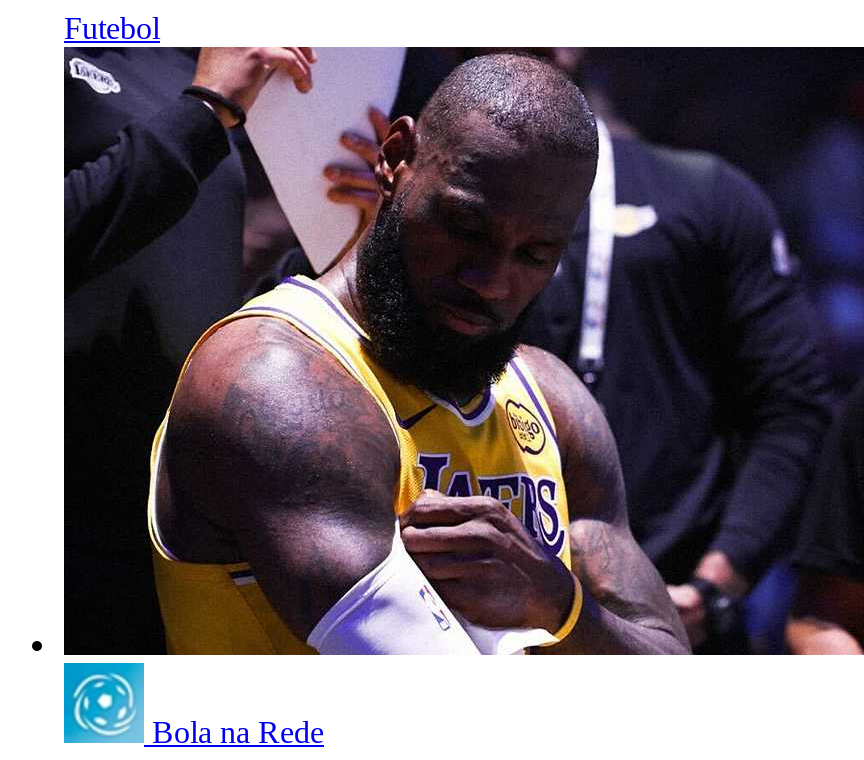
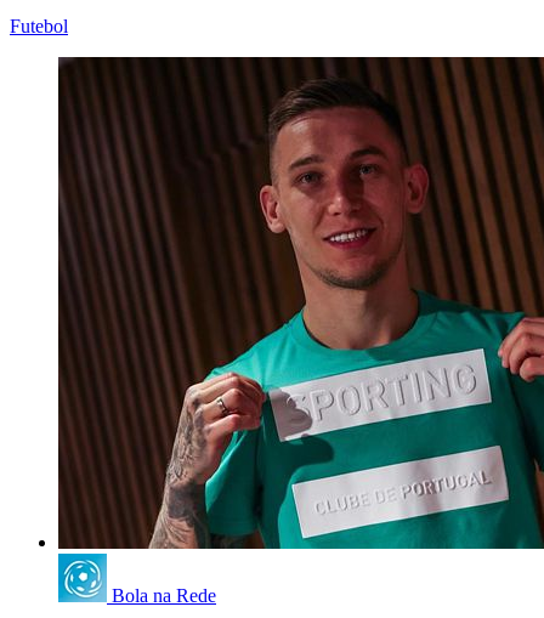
[64,44,858,666] [image] -> [58,56,540,555] [image]

